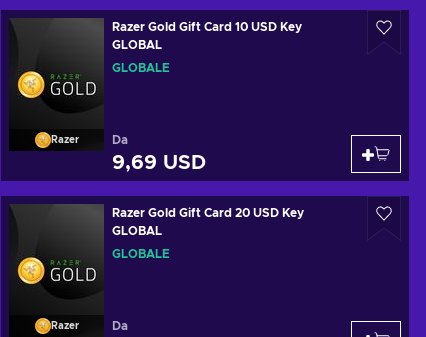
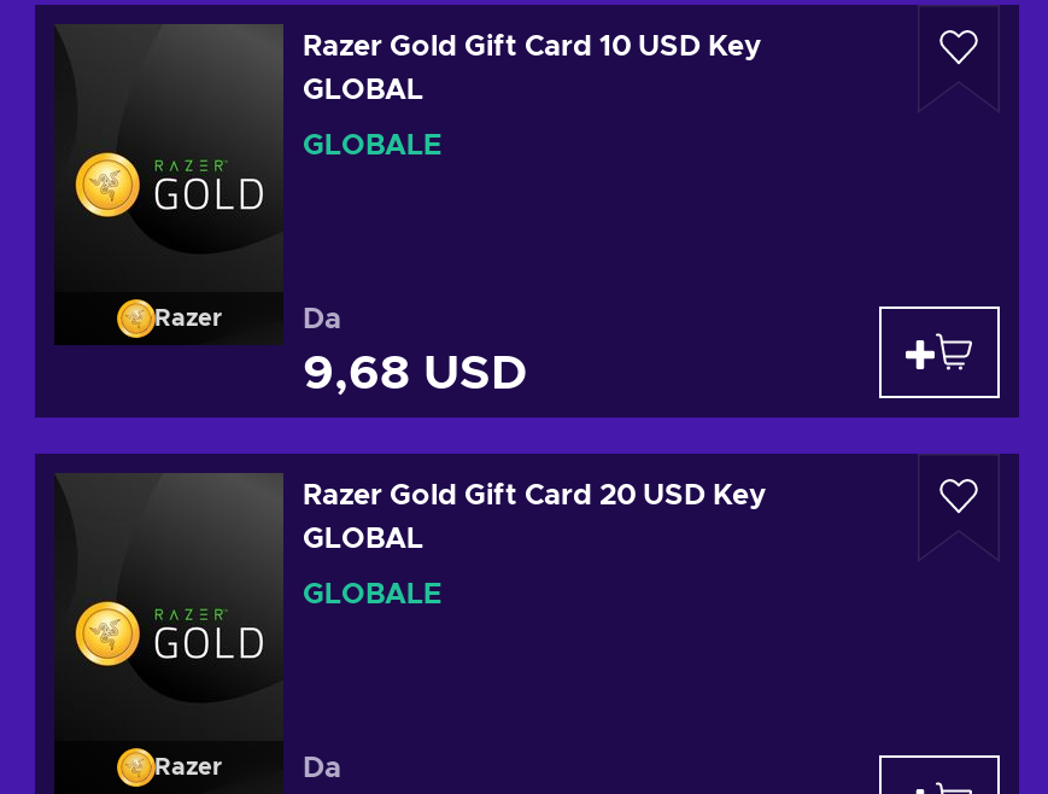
[112,153,206,173] 9,69 USD -> [303,350,527,398] 9,68 USD

